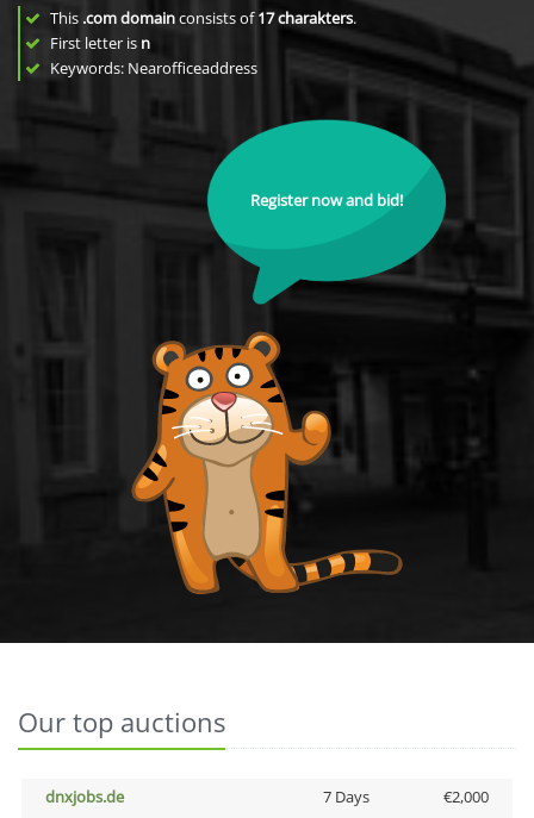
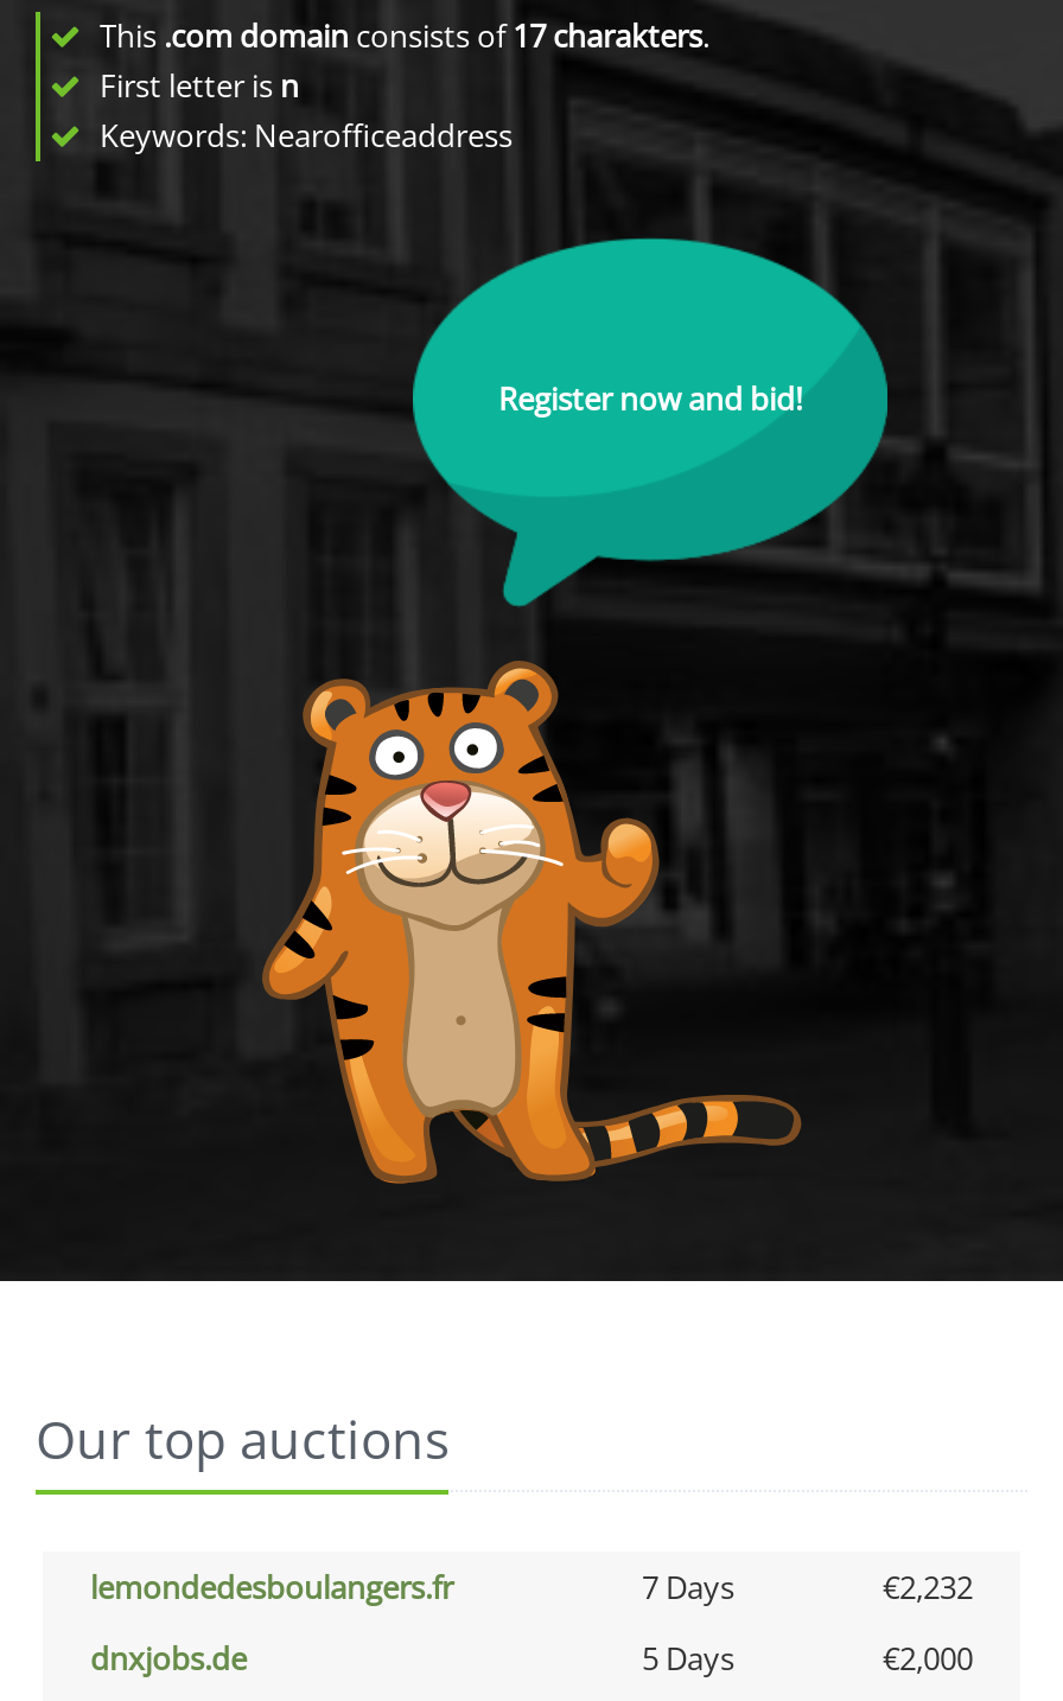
none -> [90,1566,973,1608] lemondedesboulangers.fr | 7 Days | €2,232
[322,786,369,807] 7 Days -> [642,1637,734,1680] 5 Days

